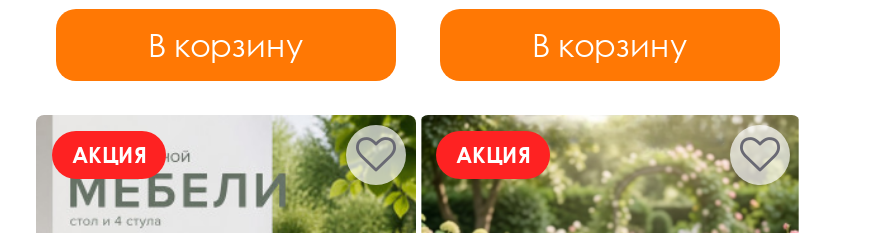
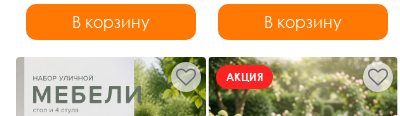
[72,139,146,169] АКЦИЯ -> none

